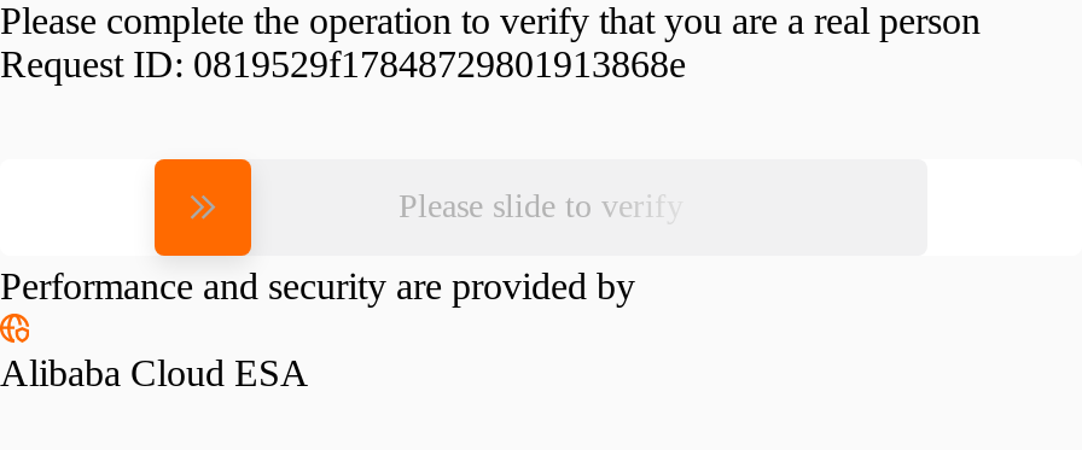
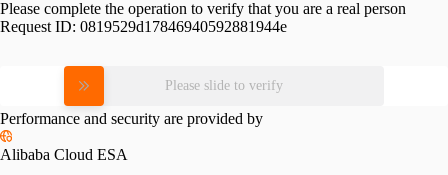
[0,43,686,84] Request ID: 0819529f17848729801913868e -> [0,18,287,35] Request ID: 0819529d17846940592881944e

